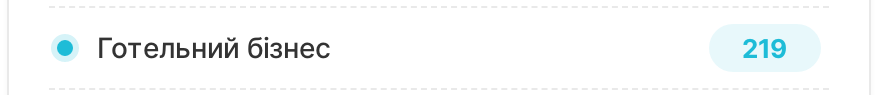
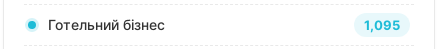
[742,32,788,64] 219 -> [364,17,400,33] 1,095

